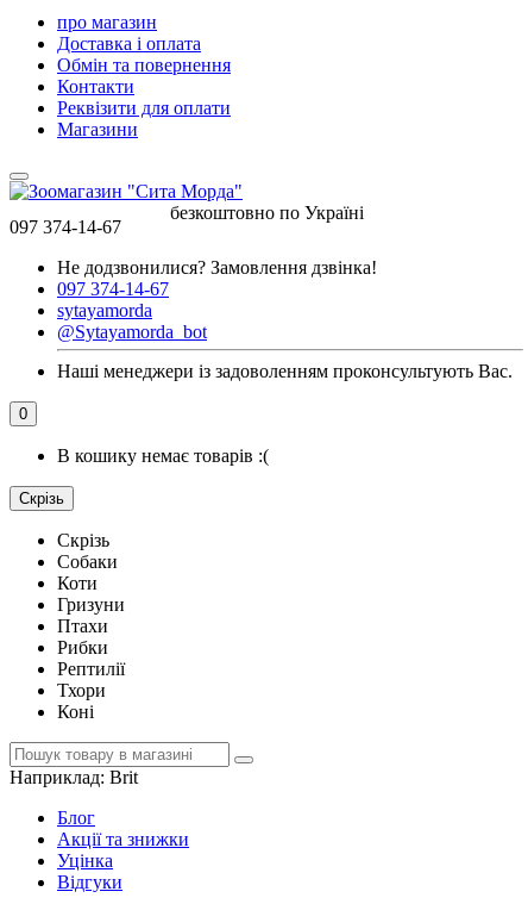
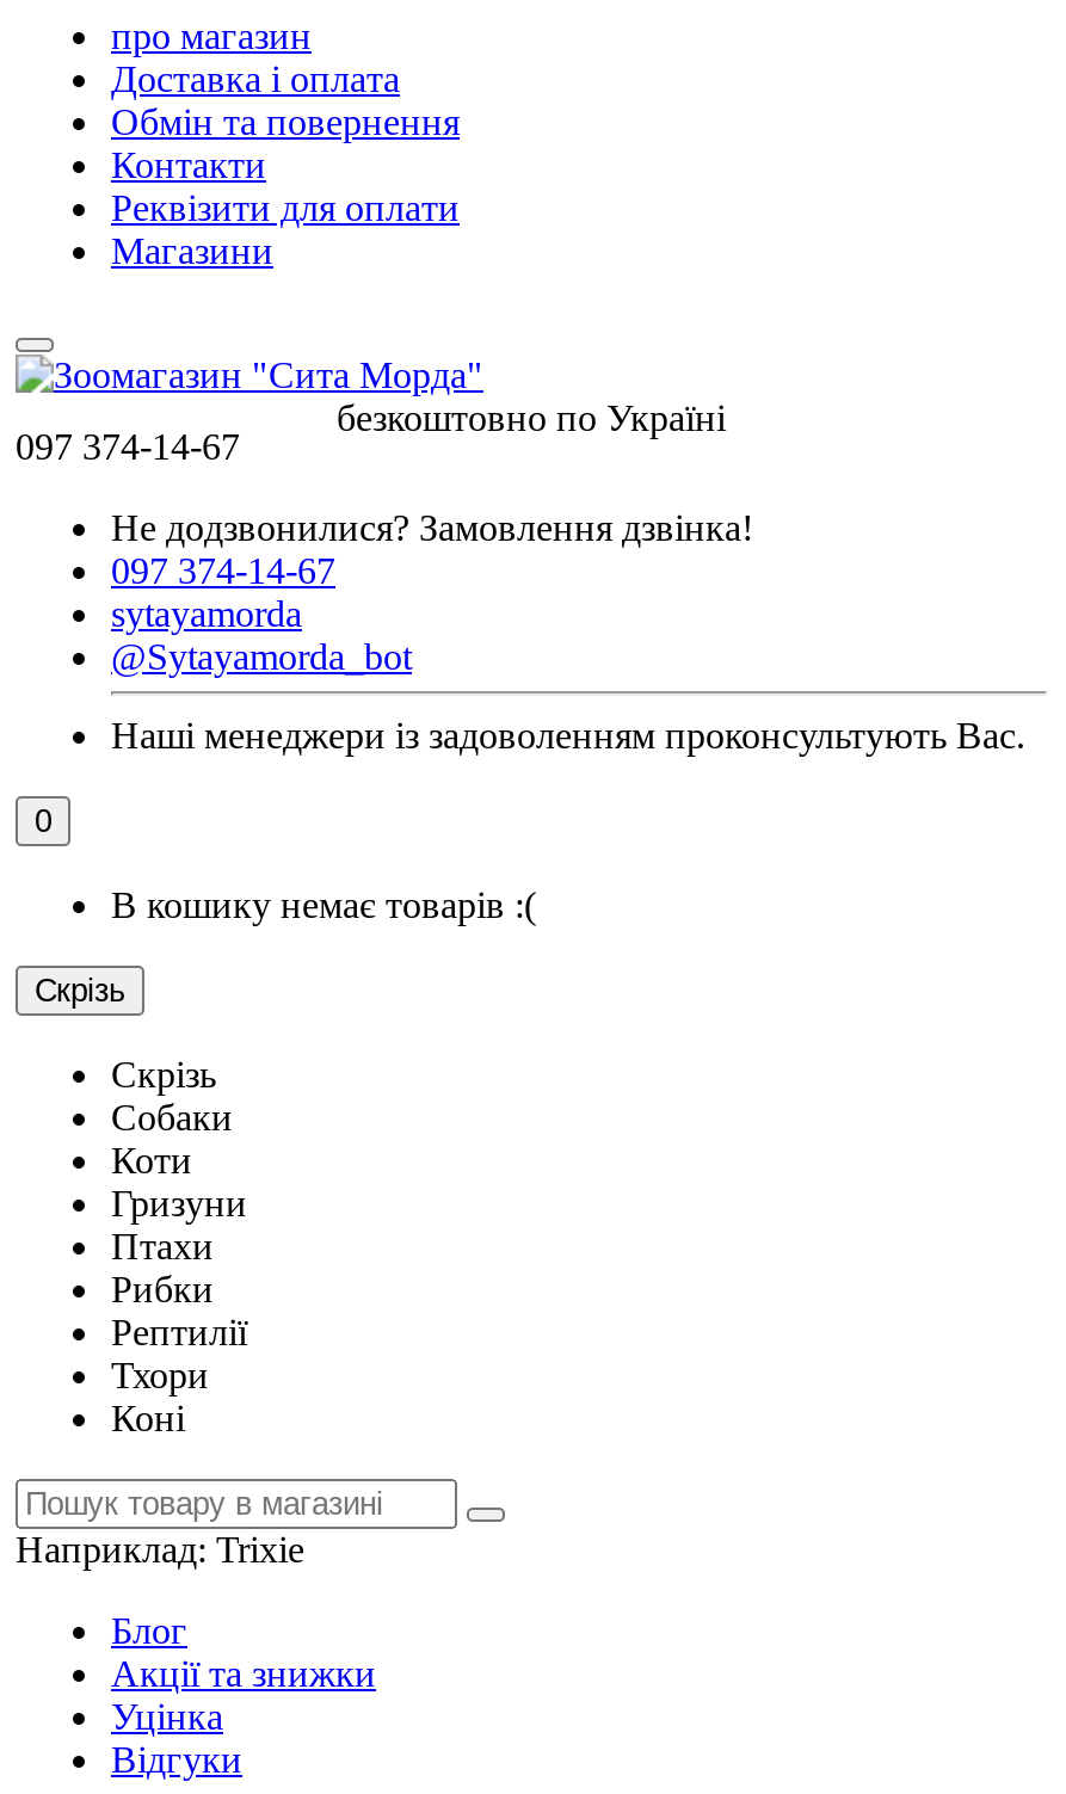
[10,767,138,787] Наприклад:Brit -> [16,1529,304,1570] Наприклад:Trixie

